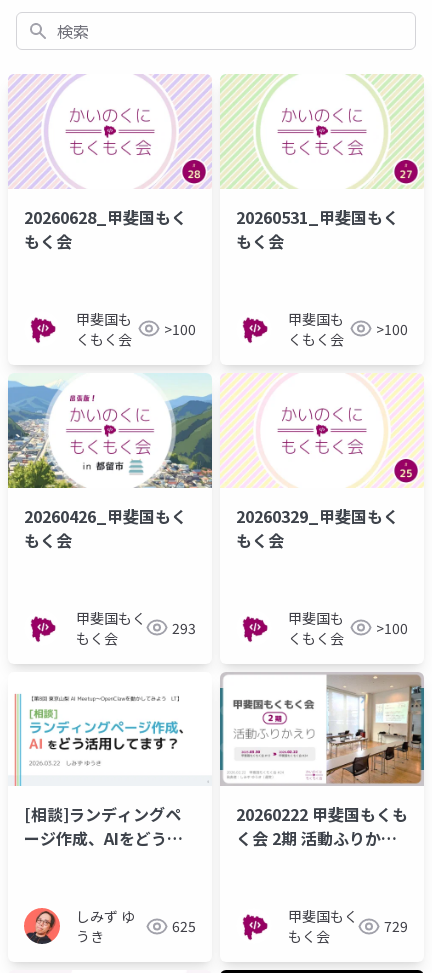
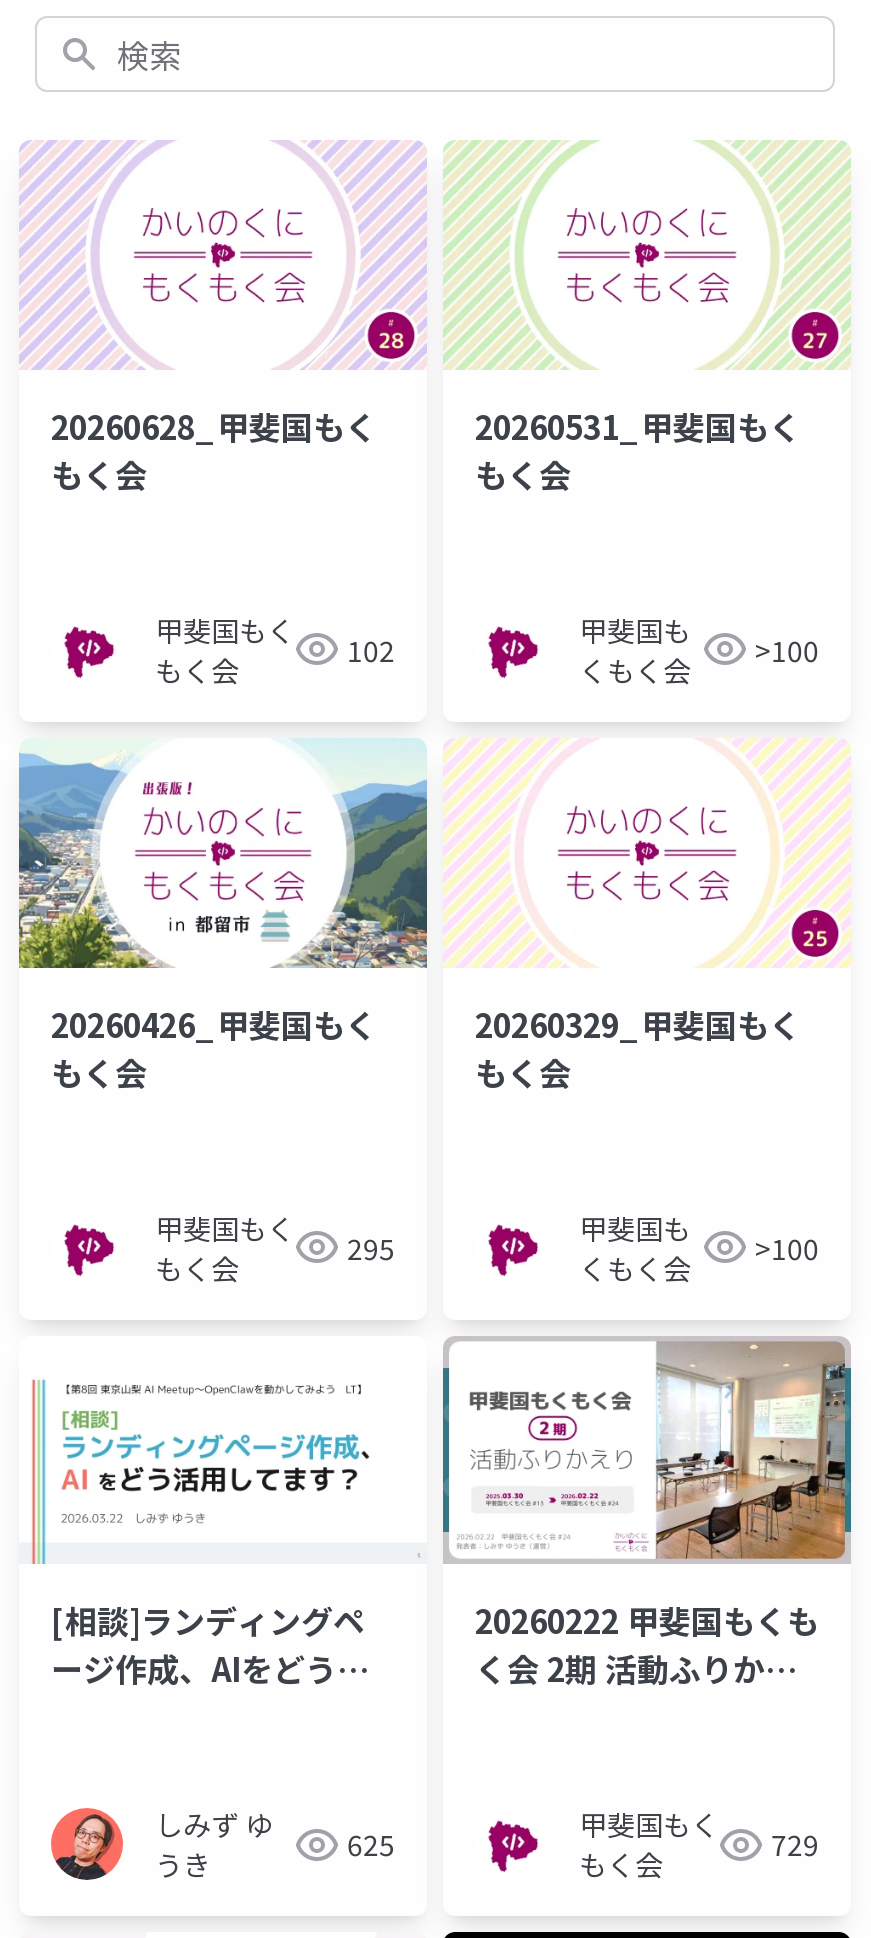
[76,309,196,349] 甲斐国も | くもく会 | >100 -> [155,610,395,690] 甲斐国もく | もく会 | 102
[76,607,196,637] 甲斐国もく 293 -> [155,1207,395,1267] 甲斐国もく 295

